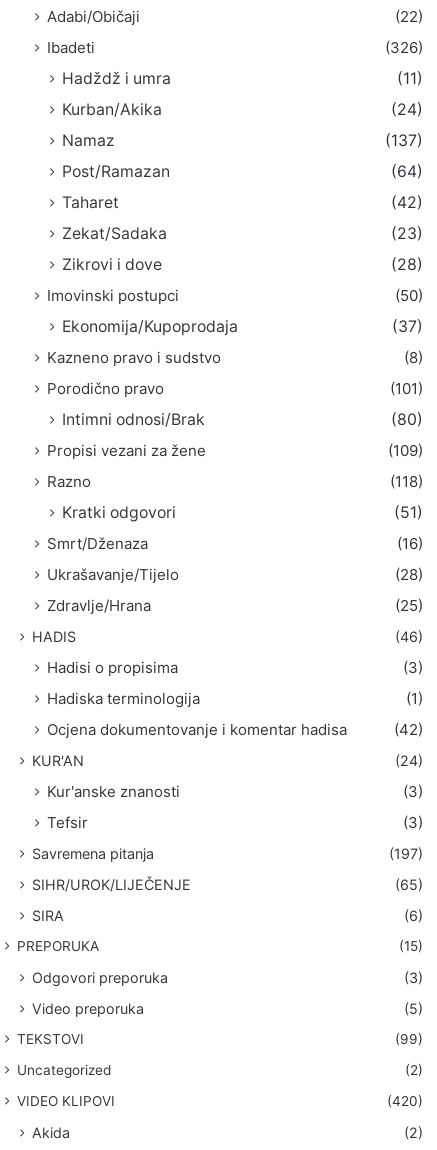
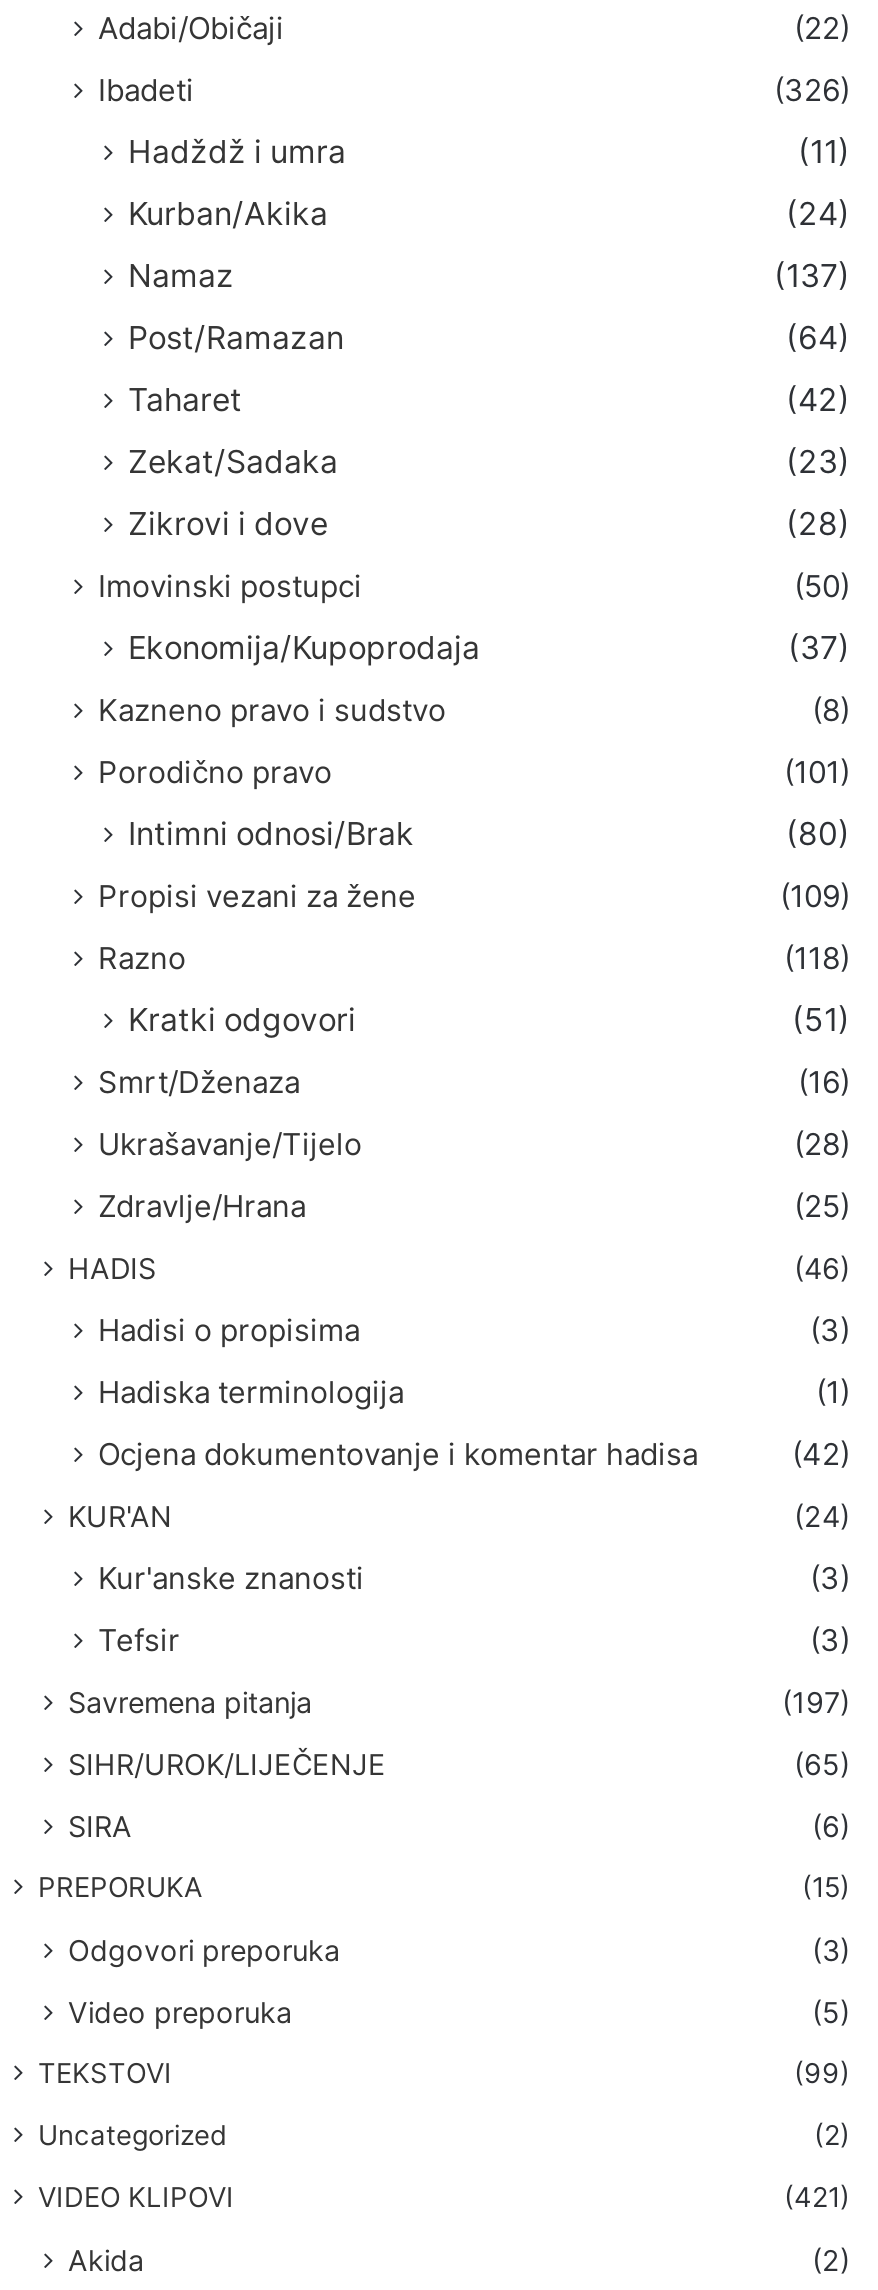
[387,1093,423,1109] (420) -> [784,2181,850,2213] (421)

